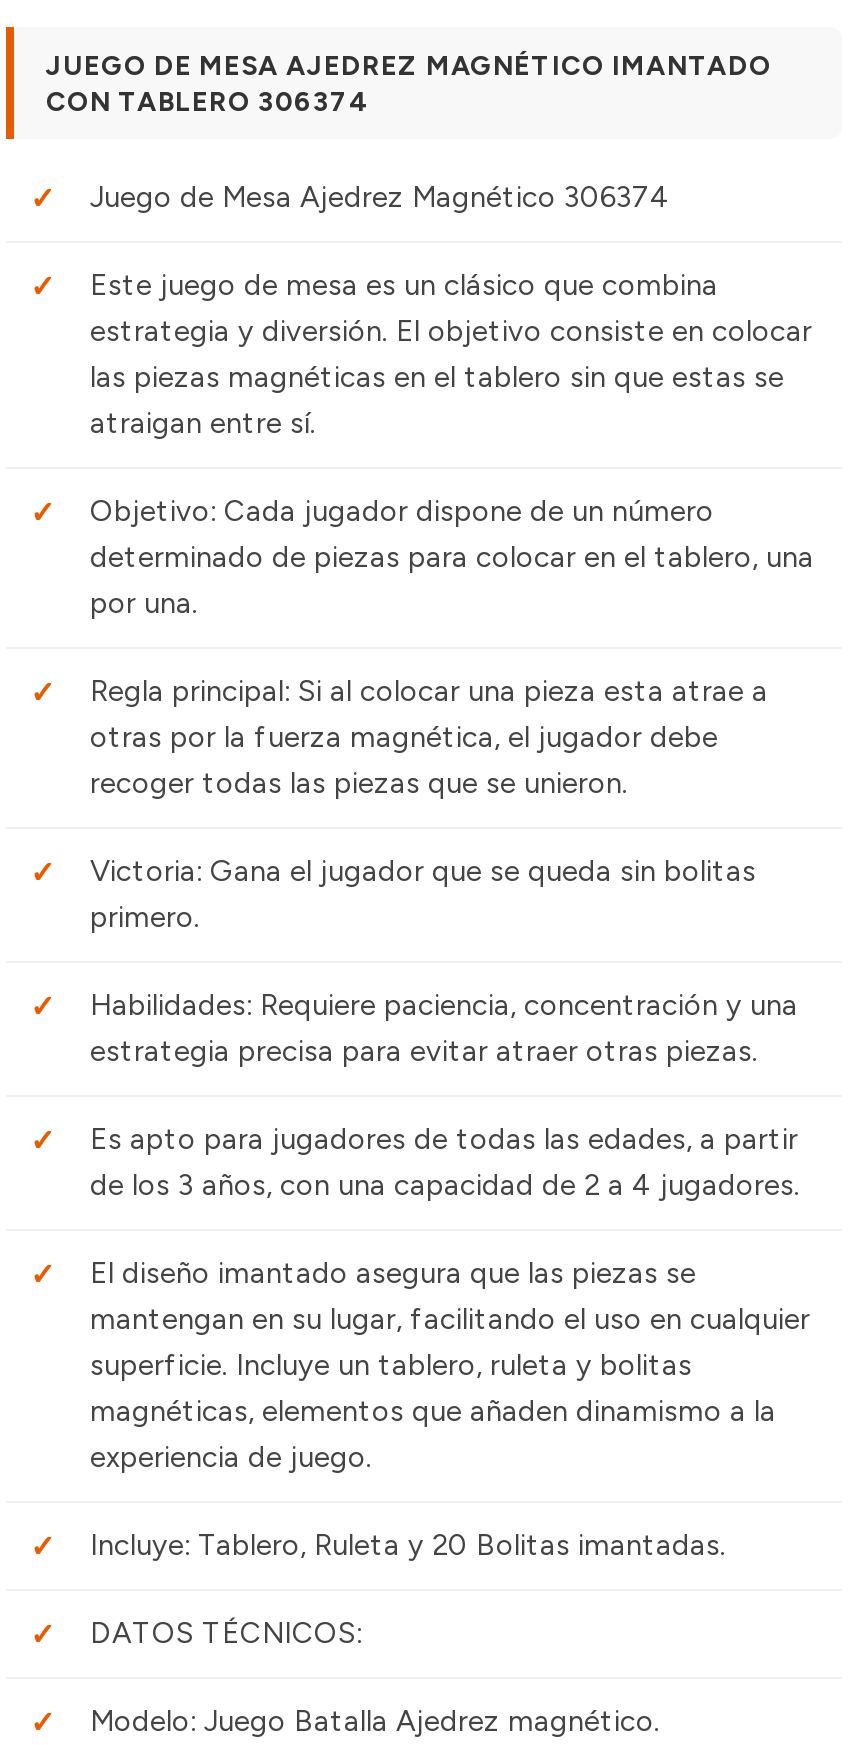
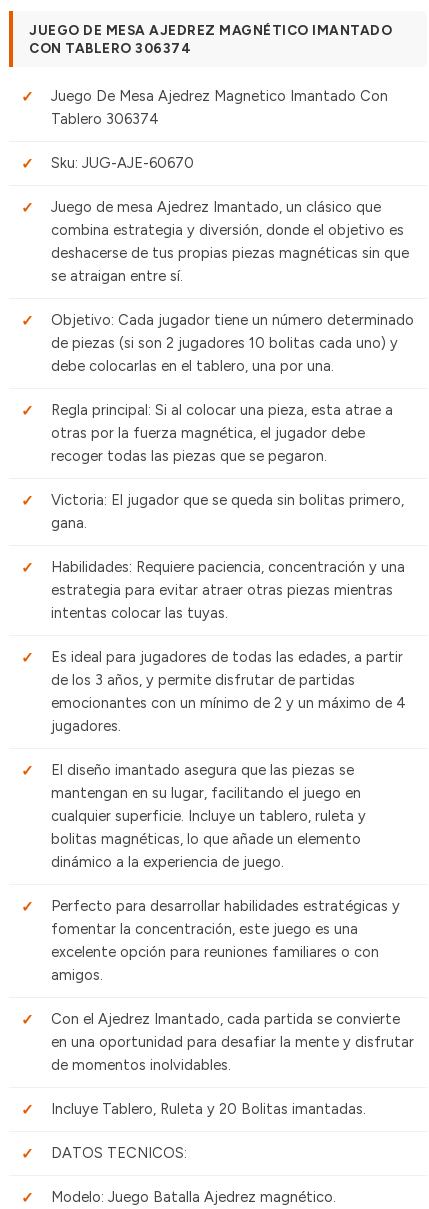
[90,179,814,709] Juego de Mesa Ajedrez Magnético 306374 | Este juego de mesa es un clásico que combina | estrategia y diversión. El objetivo consiste en colocar | las piezas magnéticas en el tablero sin que estas se | atraigan entre sí. | Objetivo: Cada jugador dispone de un número | determinado de piezas para colocar en el tablero, una | por una. | Regla principal: Si al colocar una pieza esta atrae a -> [51,87,414,419] Juego De Mesa Ajedrez Magnetico Imantado Con | Tablero 306374 | Sku: JUG-AJE-60670 | Juego de mesa Ajedrez Imantado, un clásico que | combina estrategia y diversión, donde el objetivo es | deshacerse de tus propias piezas magnéticas sin que | se atraigan entre sí. | Objetivo: Cada jugador tiene un número determinado | de piezas (si son 2 jugadores 10 bolitas cada uno) y | debe colocarlas en el tablero, una por una. | Regla principal: Si al colocar una pieza, esta atrae a
[90,765,628,801] recoger todas las piezas que se unieron. -> [51,447,327,465] recoger todas las piezas que se pegaron.
[90,853,756,935] Victoria: Gana el jugador que se queda sin bolitas | primero. -> [51,491,404,532] Victoria: El jugador que se queda sin bolitas primero, | gana.
[90,1033,758,1069] estrategia precisa para evitar atraer otras piezas. -> [51,581,393,622] estrategia para evitar atraer otras piezas mientras | intentas colocar las tuyas.
[90,1121,800,1203] Es apto para jugadores de todas las edades, a partir | de los 3 años, con una capacidad de 2 a 4 jugadores. -> [51,648,406,735] Es ideal para jugadores de todas las edades, a partir | de los 3 años, y permite disfrutar de partidas | emocionantes con un mínimo de 2 y un máximo de 4 | jugadores.
[90,1301,810,1651] mantengan en su lugar, facilitando el uso en cualquier | superficie. Incluye un tablero, ruleta y bolitas | magnéticas, elementos que añaden dinamismo a la | experiencia de juego. | Incluye: Tablero, Ruleta y 20 Bolitas imantadas. | DATOS TÉCNICOS: -> [51,784,414,1162] mantengan en su lugar, facilitando el juego en | cualquier superficie. Incluye un tablero, ruleta y | bolitas magnéticas, lo que añade un elemento | dinámico a la experiencia de juego. | Perfecto para desarrollar habilidades estratégicas y | fomentar la concentración, este juego es una | excelente opción para reuniones familiares o con | amigos. | Con el Ajedrez Imantado, cada partida se convierte | en una oportunidad para desafiar la mente y disfrutar | de momentos inolvidables. | Incluye Tablero, Ruleta y 20 Bolitas imantadas. | DATOS TECNICOS:

